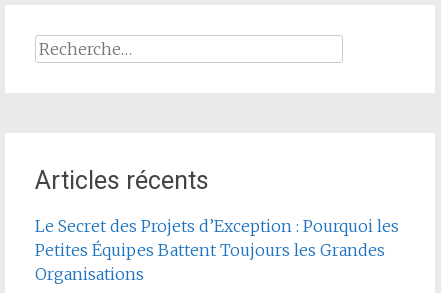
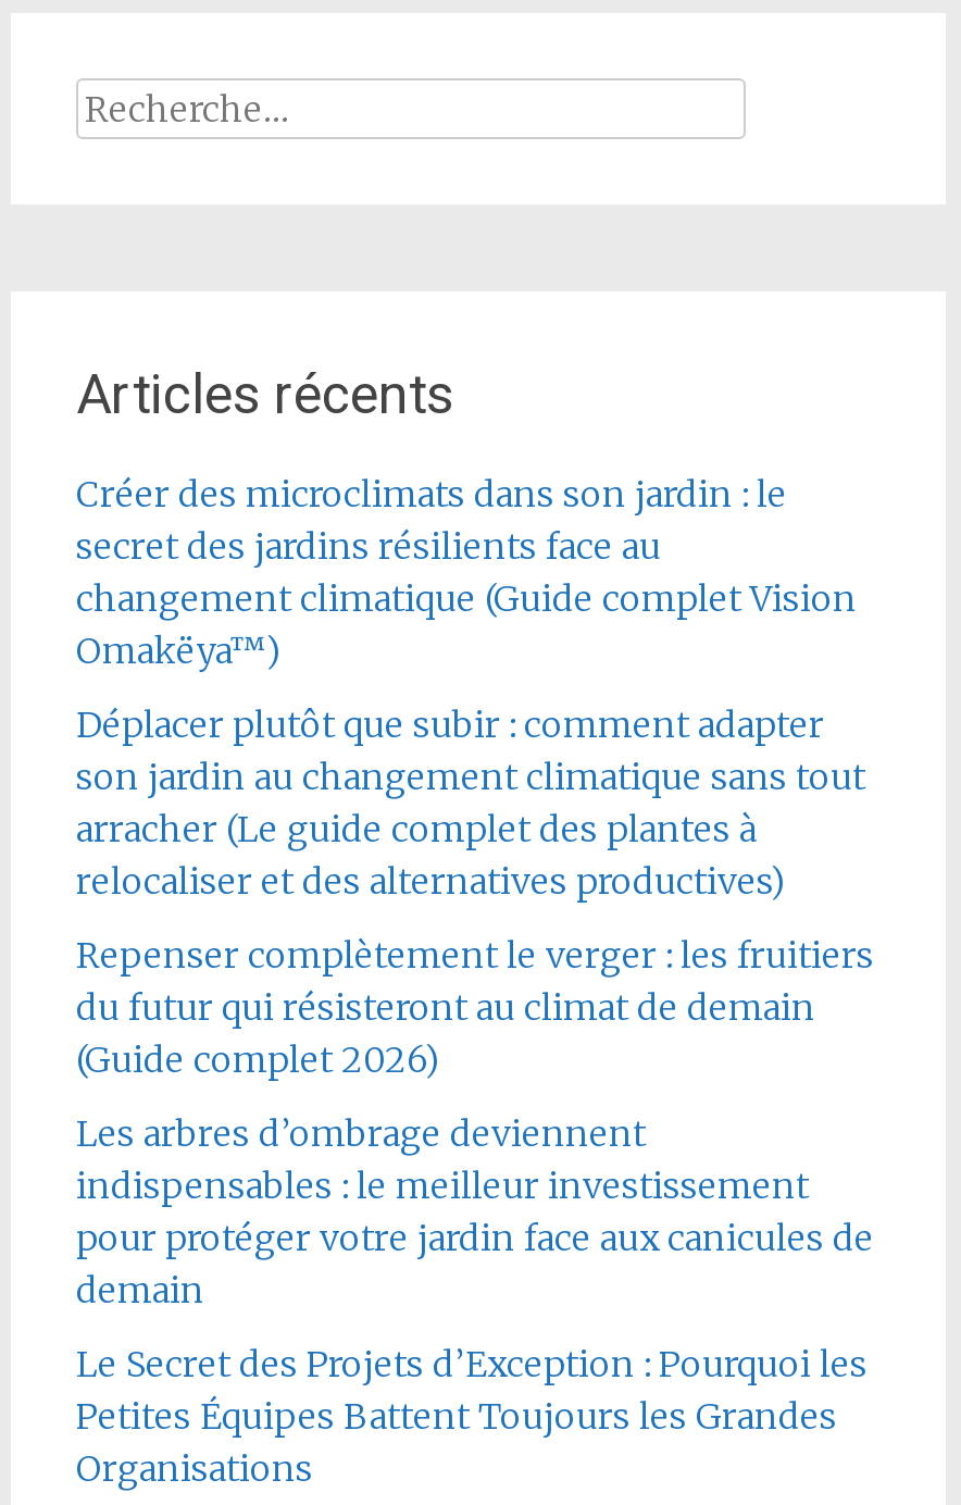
none -> [76,472,874,1311] Créer des microclimats dans son jardin : le | secret des jardins résilients face au | changement climatique (Guide complet Vision | Omakëya™) | Déplacer plutôt que subir : comment adapter | son jardin au changement climatique sans tout | arracher (Le guide complet des plantes à | relocaliser et des alternatives productives) | Repenser complètement le verger : les fruitiers | du futur qui résisteront au climat de demain | (Guide complet 2026) | Les arbres d’ombrage deviennent | indispensables : le meilleur investissement | pour protéger votre jardin face aux canicules de | demain

